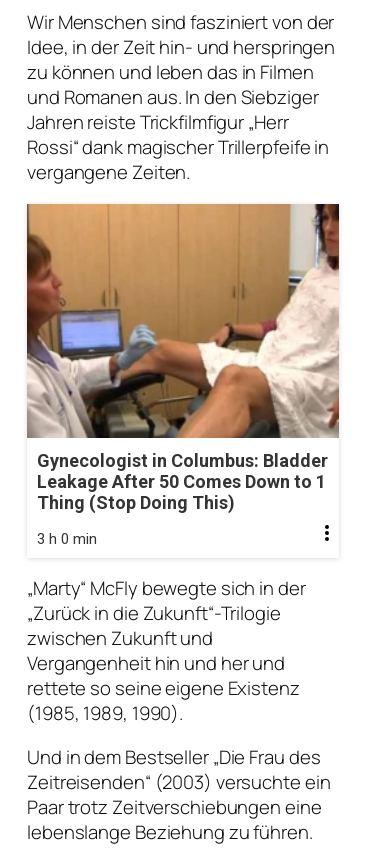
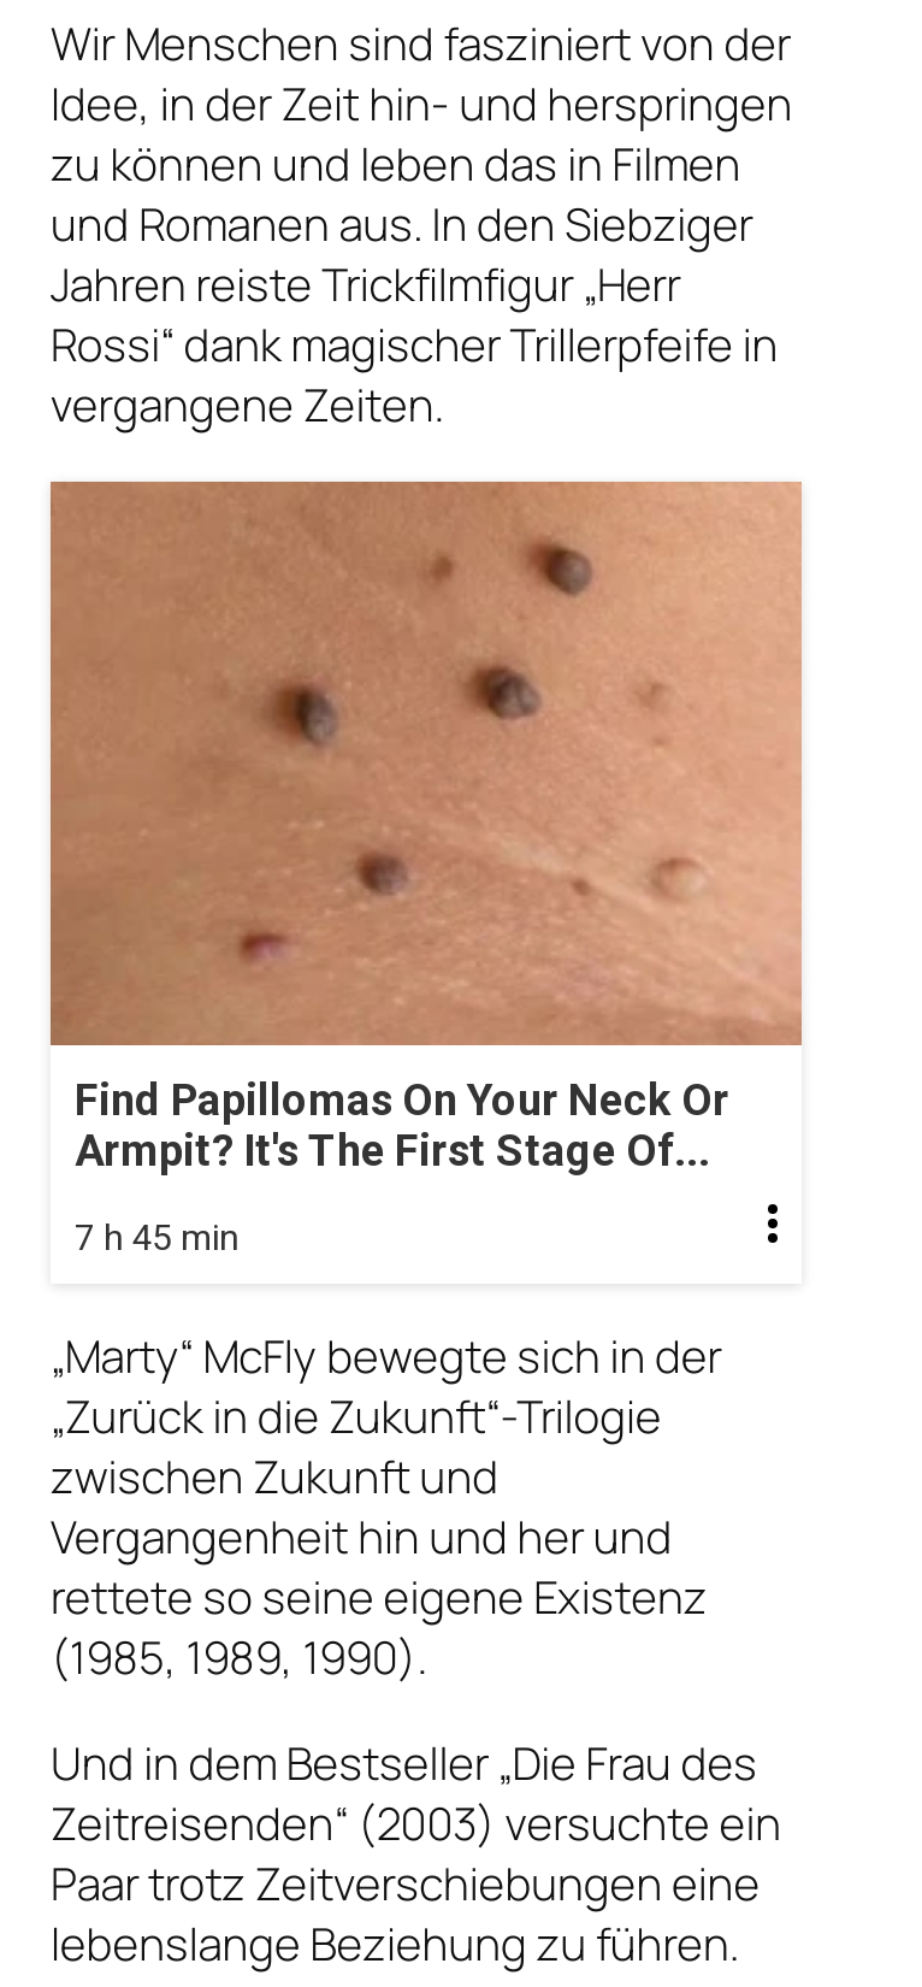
[26,203,340,513] [image] | Gynecologist in Columbus: Bladder | Leakage After 50 Comes Down to 1 | Thing (Stop Doing This) -> [48,479,804,1175] [image] | Find Papillomas On Your Neck Or | Armpit? It's The First Stage Of...
[37,530,97,548] 3 h 0 min -> [75,1216,238,1259] 7 h 45 min

